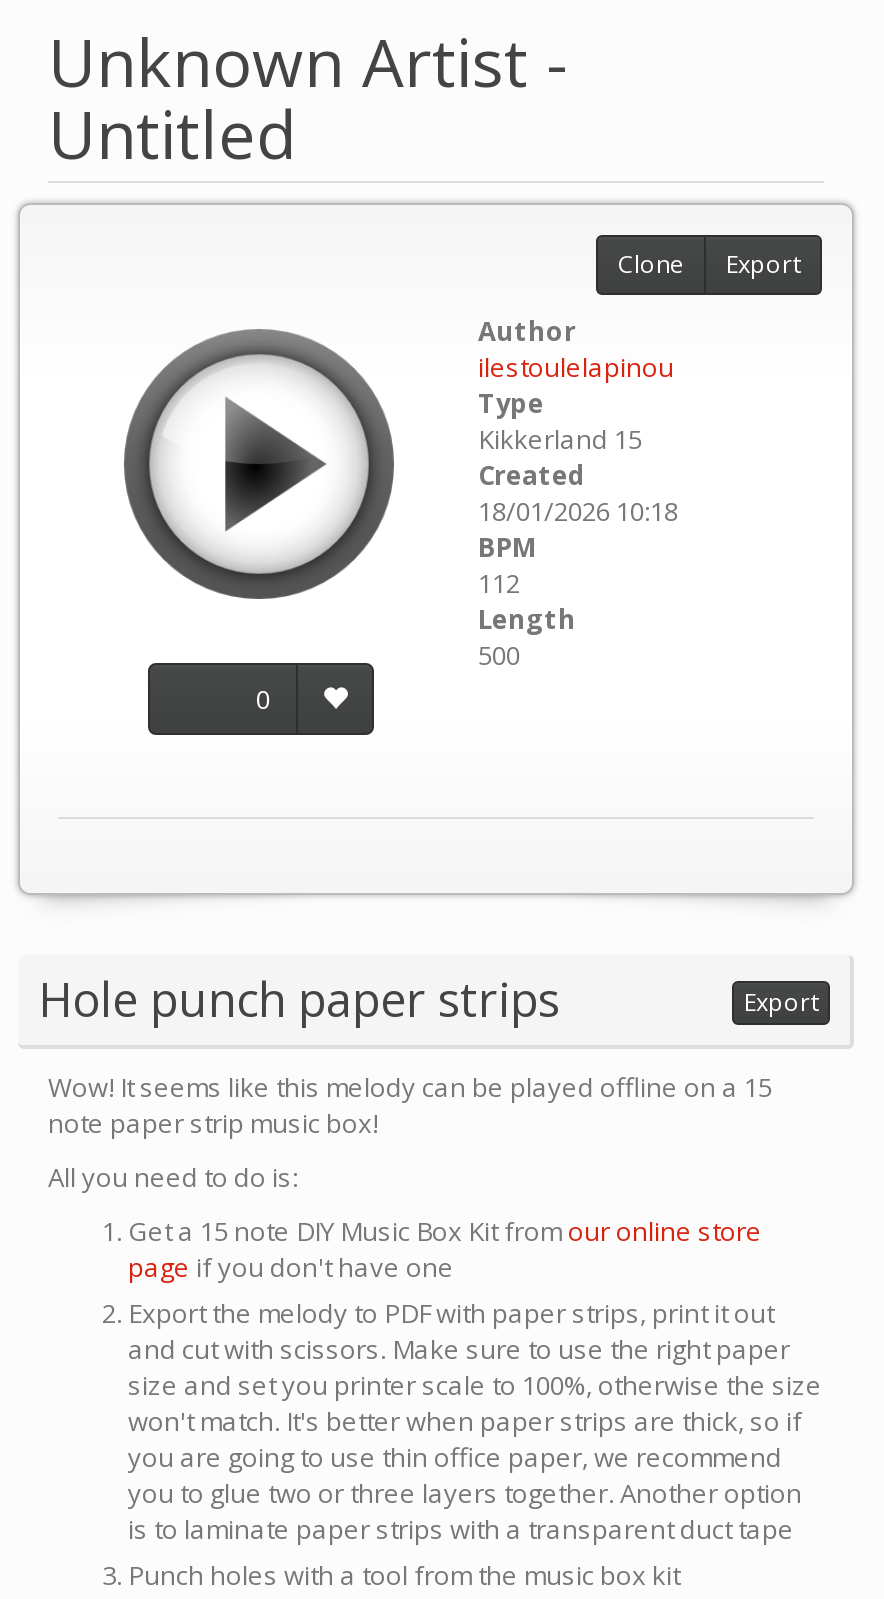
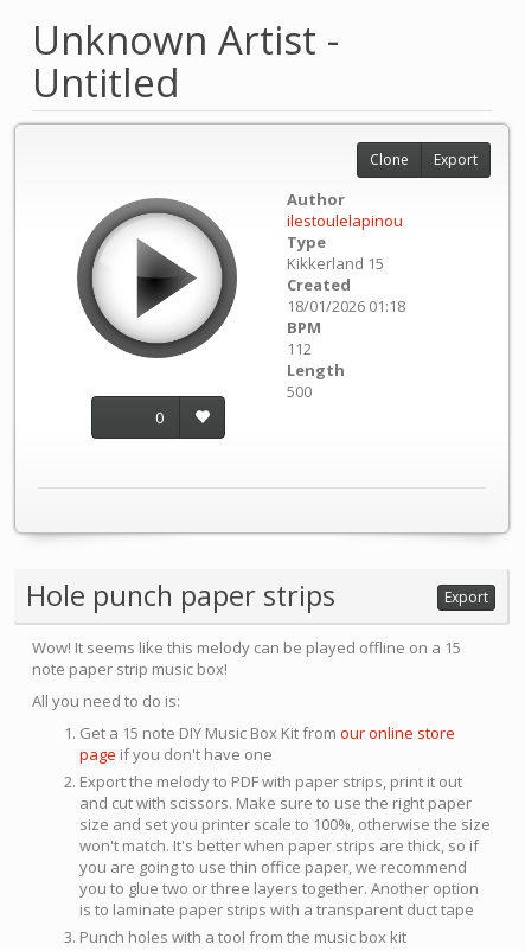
[478,493,678,529] 18/01/2026 10:18 -> [287,295,405,317] 18/01/2026 01:18

